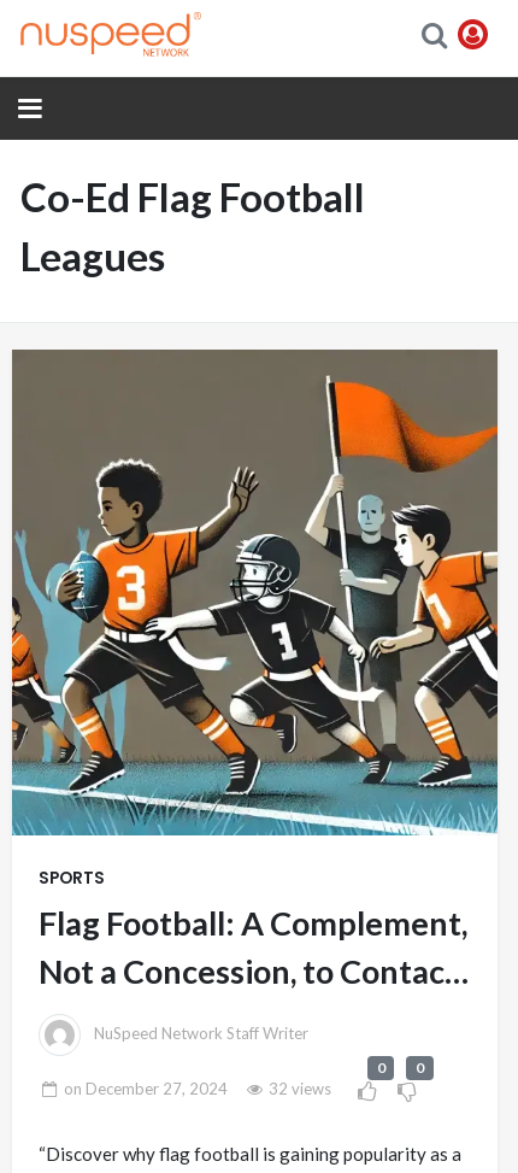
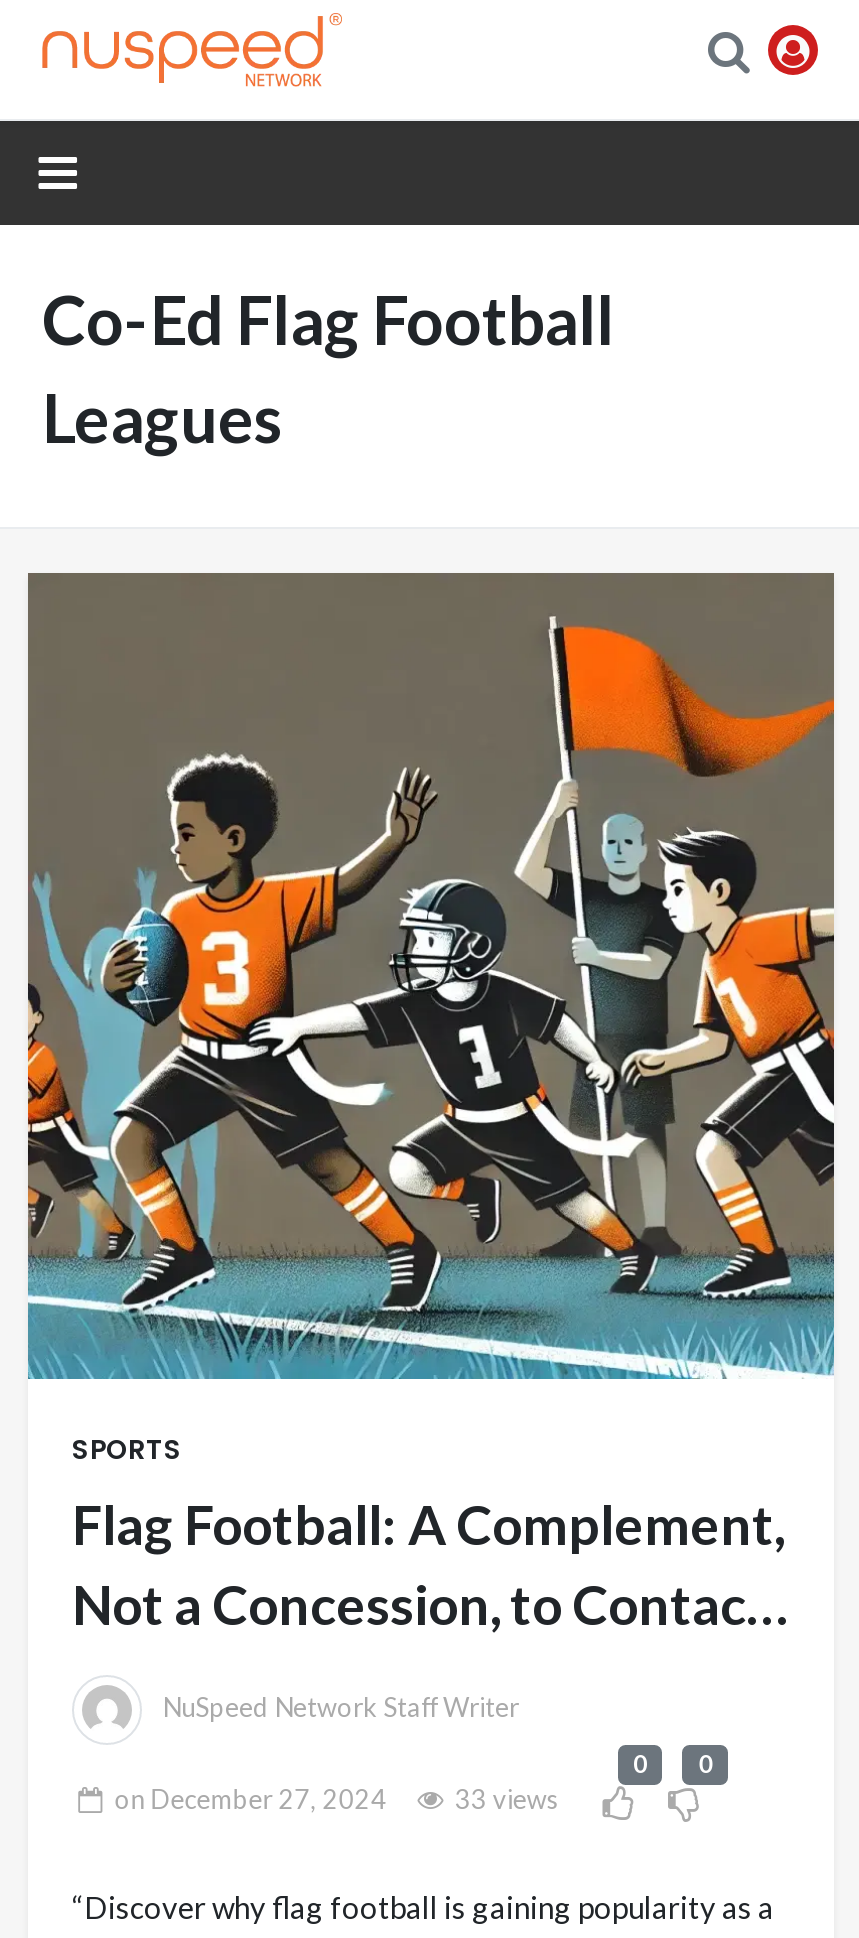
[64,1079,332,1099] on December 27, 2024 32 views -> [114,1784,559,1816] on December 27, 2024 33 views

